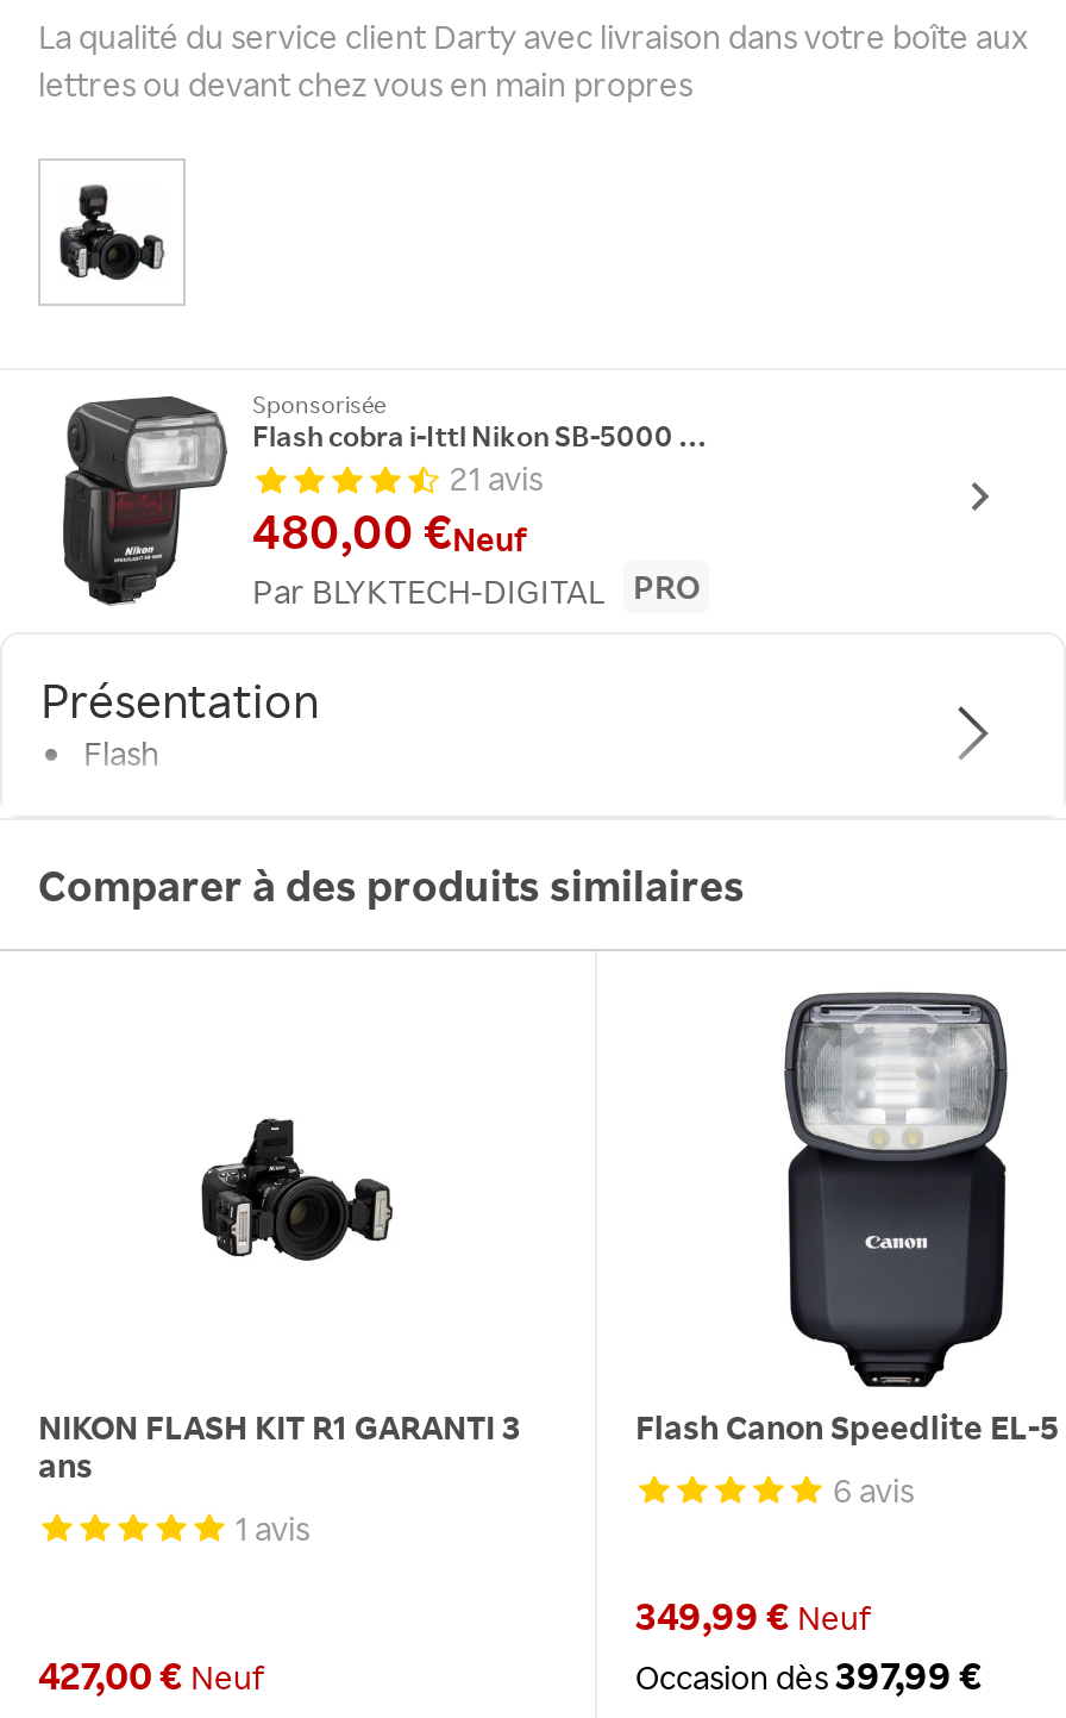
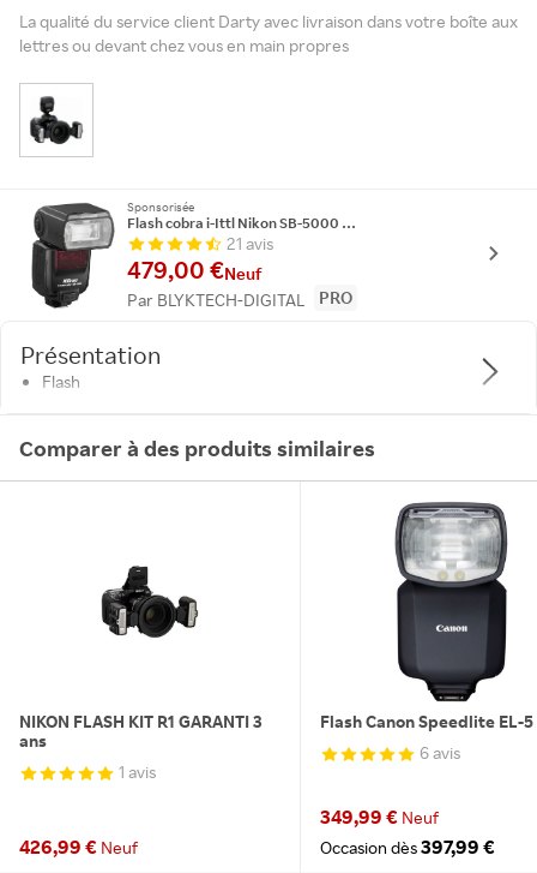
[252,500,528,559] 480,00 €Neuf -> [127,255,263,285] 479,00 €Neuf
[38,1650,264,1697] 427,00 € Neuf -> [19,835,138,859] 426,99 € Neuf

